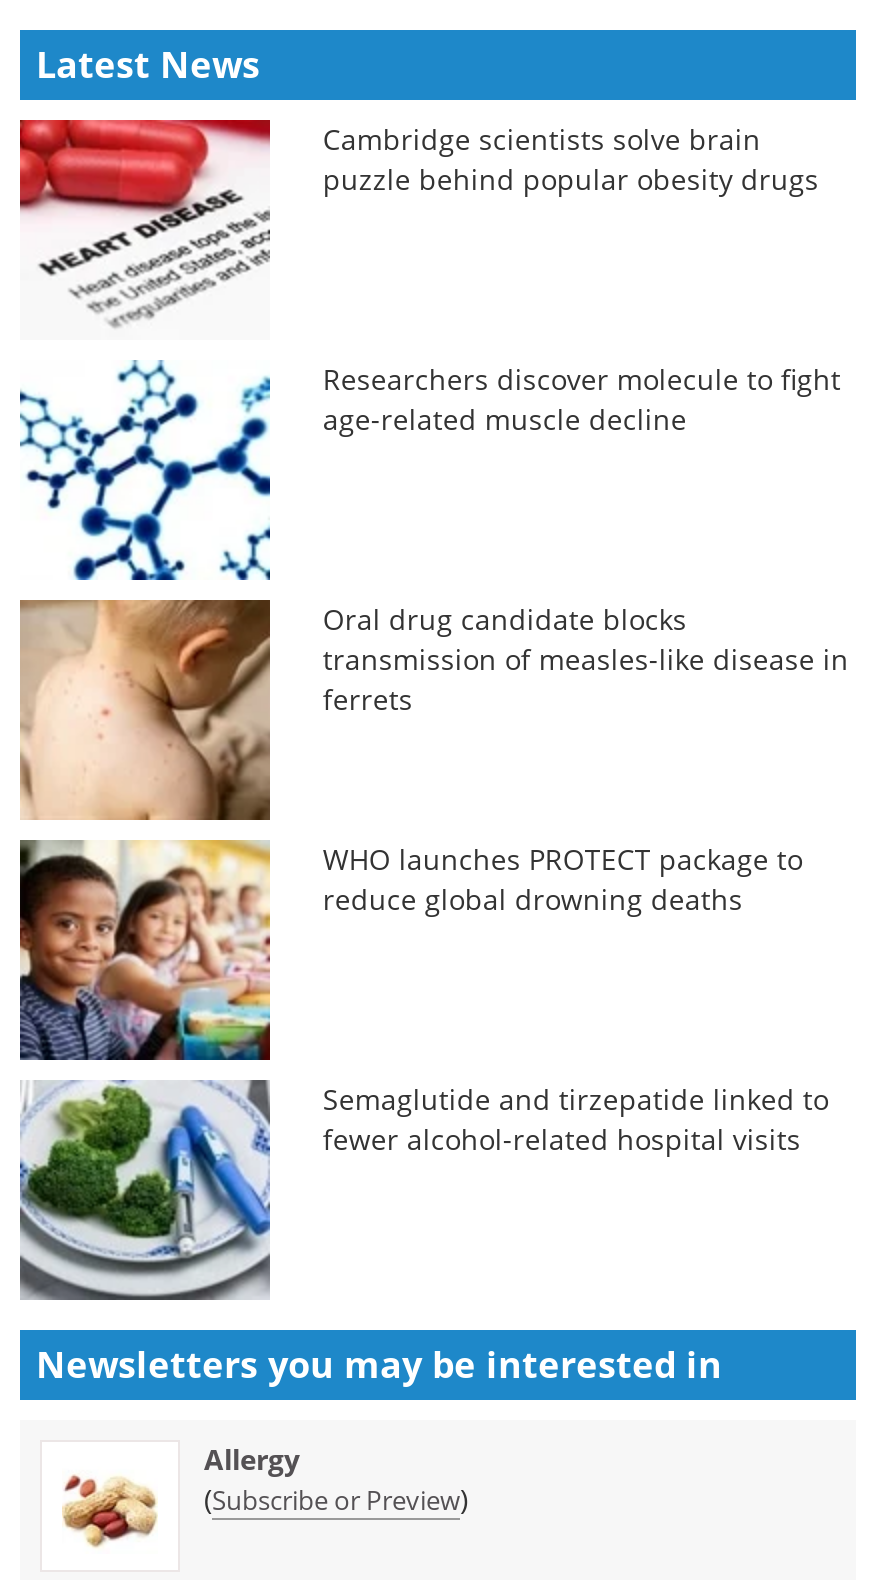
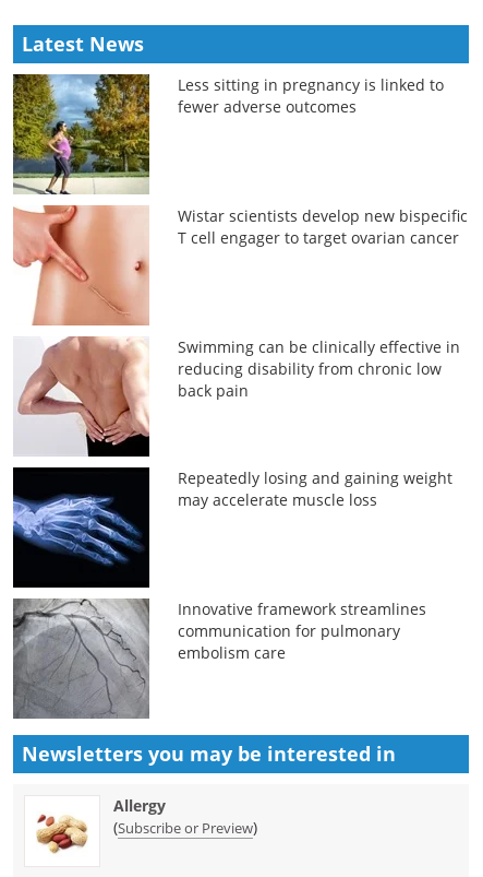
[18,118,819,340] [image] | Cambridge scientists solve brain | puzzle behind popular obesity drugs -> [12,73,444,195] [image] | Less sitting in pregnancy is linked to | fewer adverse outcomes
[18,360,841,582] [image] | Researchers discover molecule to fight | age-related muscle decline -> [12,204,468,327] [image] | Wistar scientists develop new bispecific | T cell engager to target ovarian cancer
[18,598,849,822] [image] | Oral drug candidate blocks | transmission of measles-like disease in | ferrets -> [13,336,460,458] [image] | Swimming can be clinically effective in | reducing disability from chronic low | back pain
[18,838,803,1062] [image] | WHO launches PROTECT package to | reduce global drowning deaths -> [12,466,453,589] [image] | Repeatedly losing and gaining weight | may accelerate muscle loss
[20,1080,829,1298] [image] | Semaglutide and tirzepatide linked to | fewer alcohol-related hospital visits -> [12,599,427,719] [image] | Innovative framework streamlines | communication for pulmonary | embolism care

